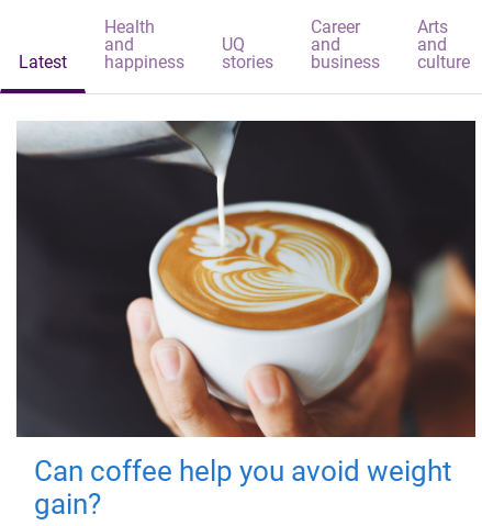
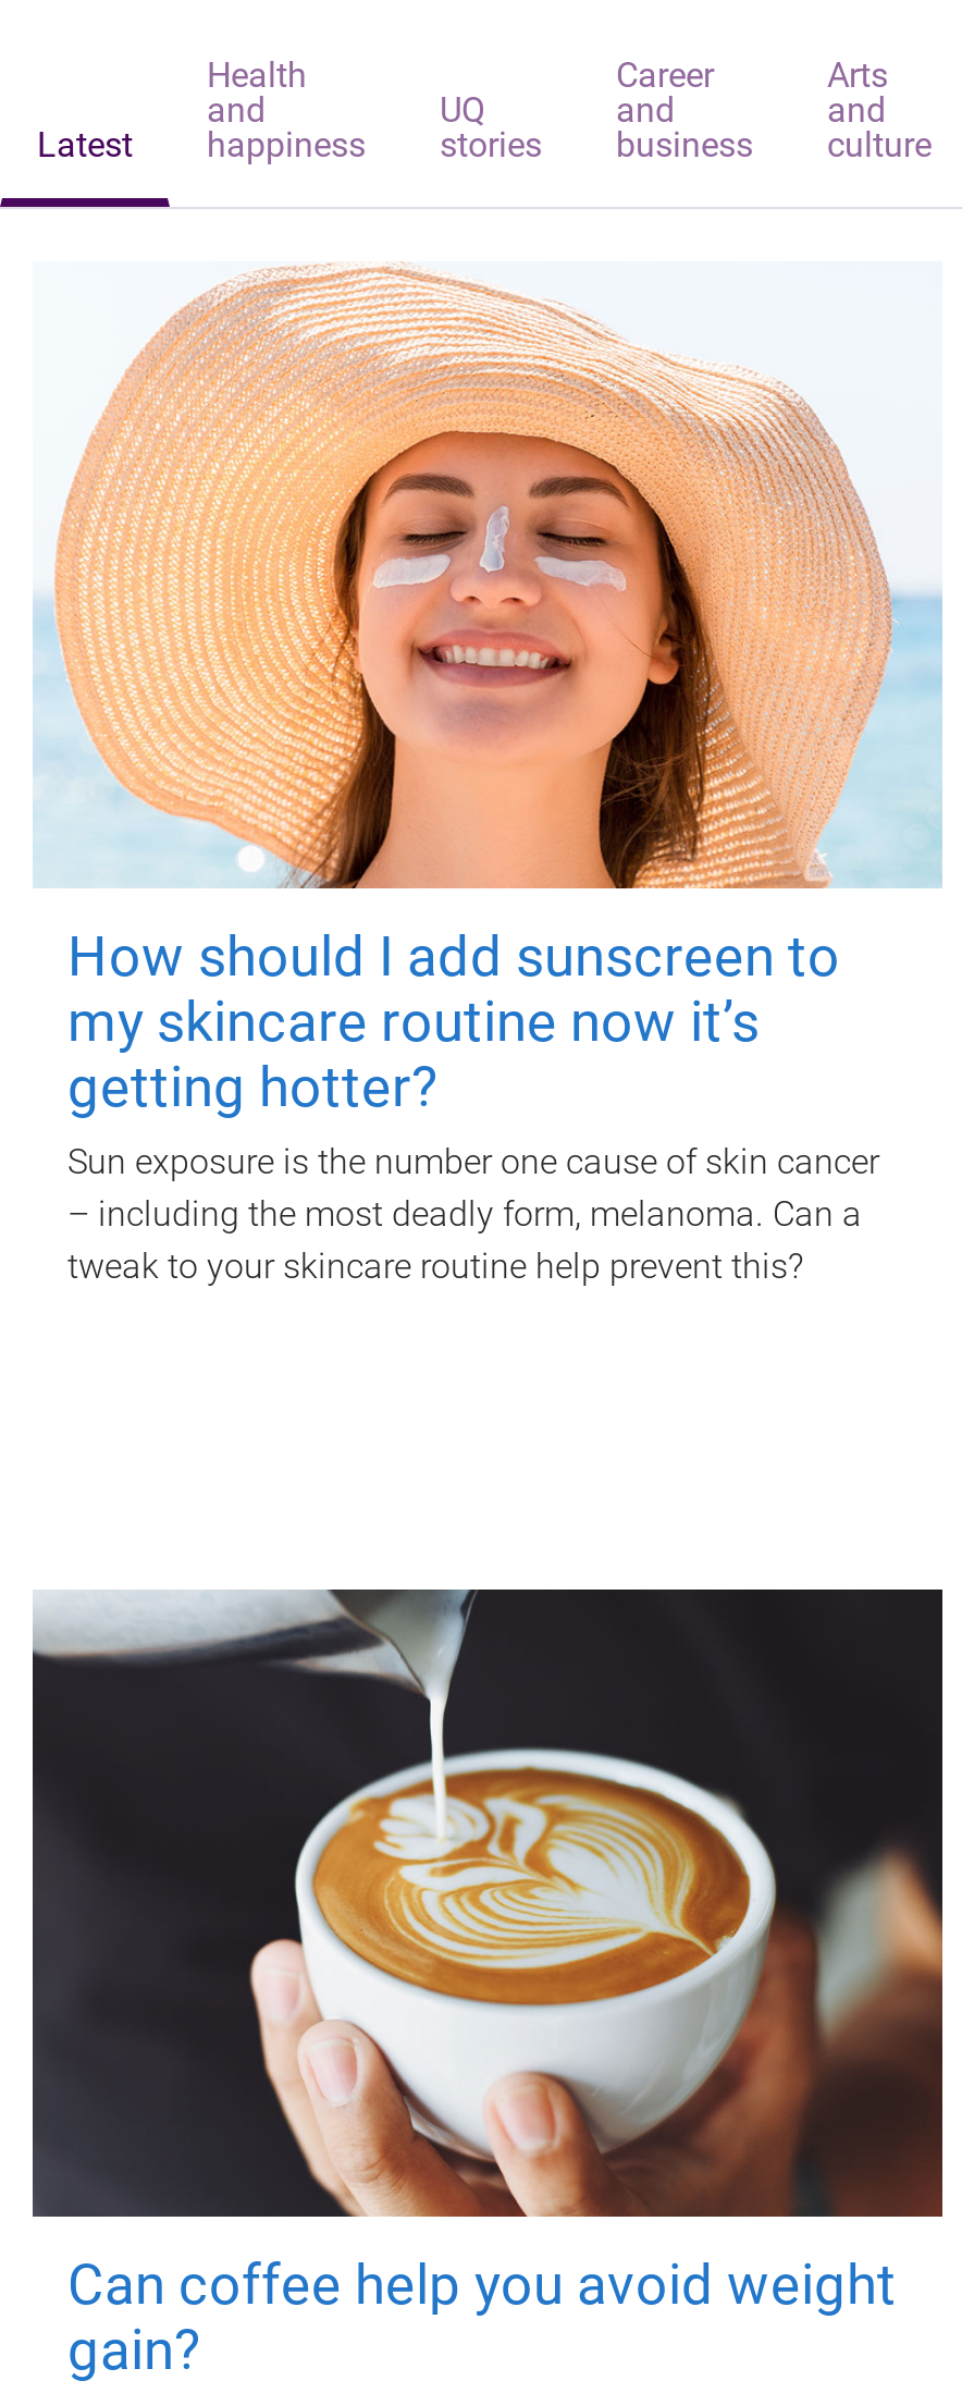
none -> [33,263,942,1287] [image] | How should I add sunscreen to | my skincare routine now it’s | getting hotter? | Sun exposure is the number one cause of skin cancer | – including the most deadly form, melanoma. Can a | tweak to your skincare routine help prevent this?

